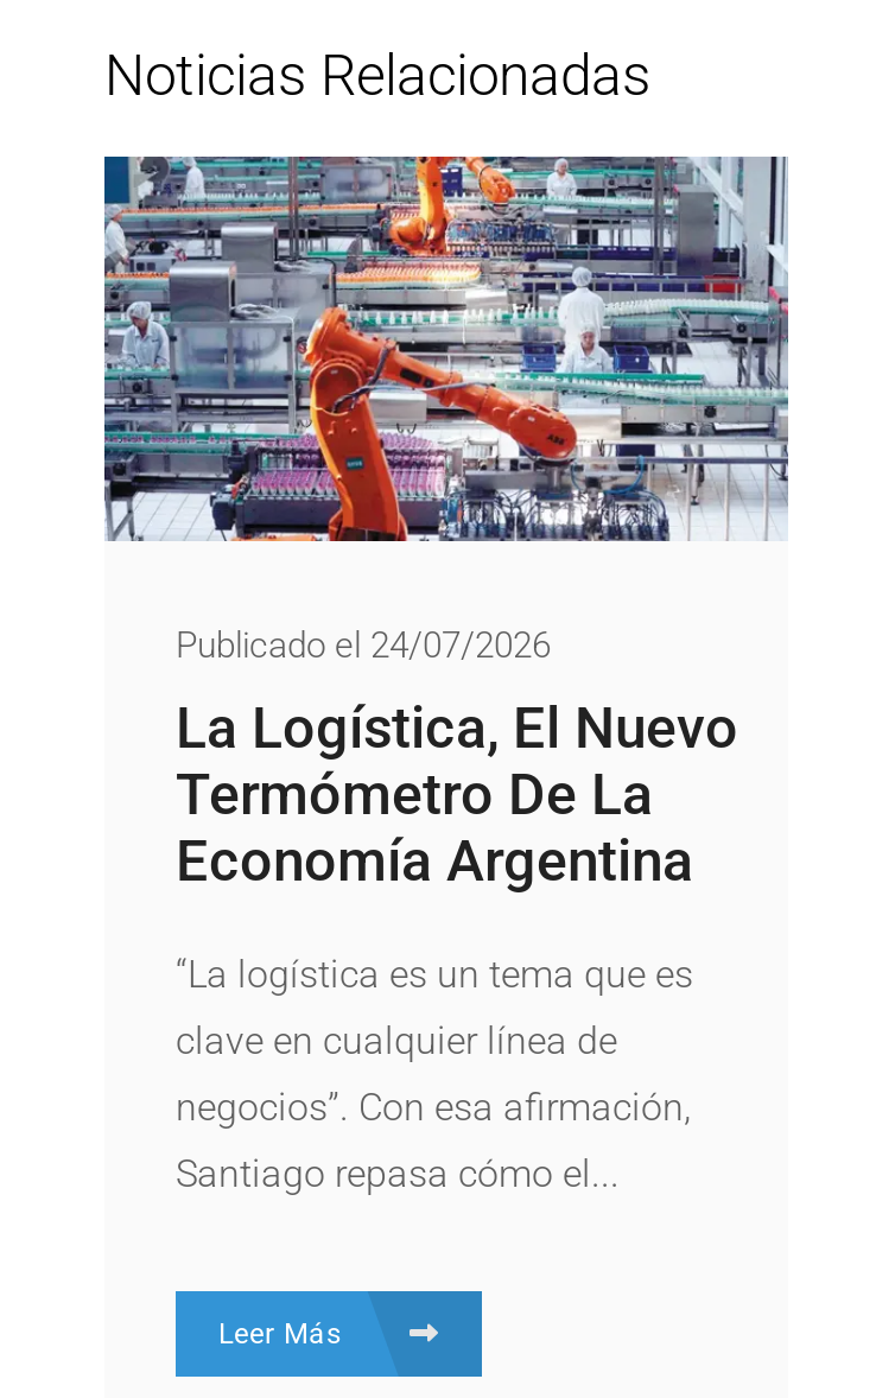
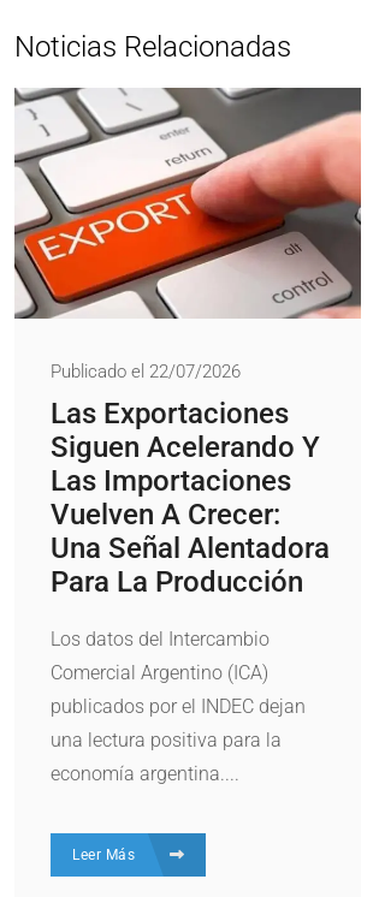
[102,154,791,1197] [image] | Publicado el 24/07/2026 | La Logística, El Nuevo | Termómetro De La | Economía Argentina | “La logística es un tema que es | clave en cualquier línea de | negocios”. Con esa afirmación, | Santiago repasa cómo el... -> [13,87,362,785] [image] | Publicado el 22/07/2026 | Las Exportaciones | Siguen Acelerando Y | Las Importaciones | Vuelven A Crecer: | Una Señal Alentadora | Para La Producción | Los datos del Intercambio | Comercial Argentino (ICA) | publicados por el INDEC dejan | una lectura positiva para la | economía argentina....

